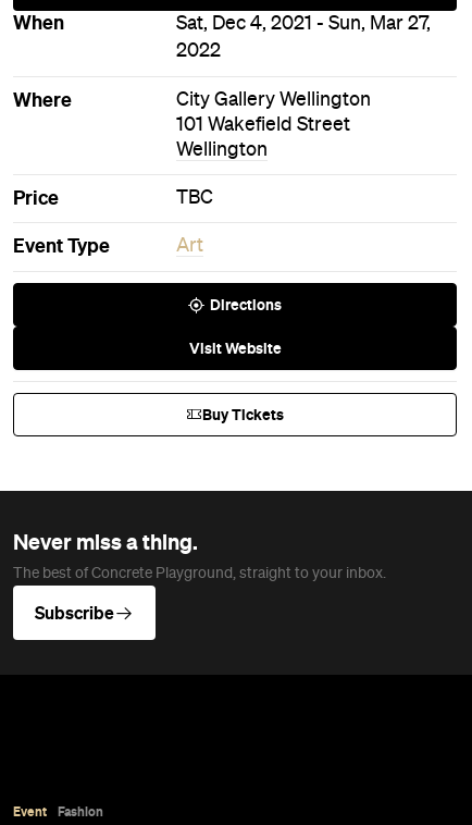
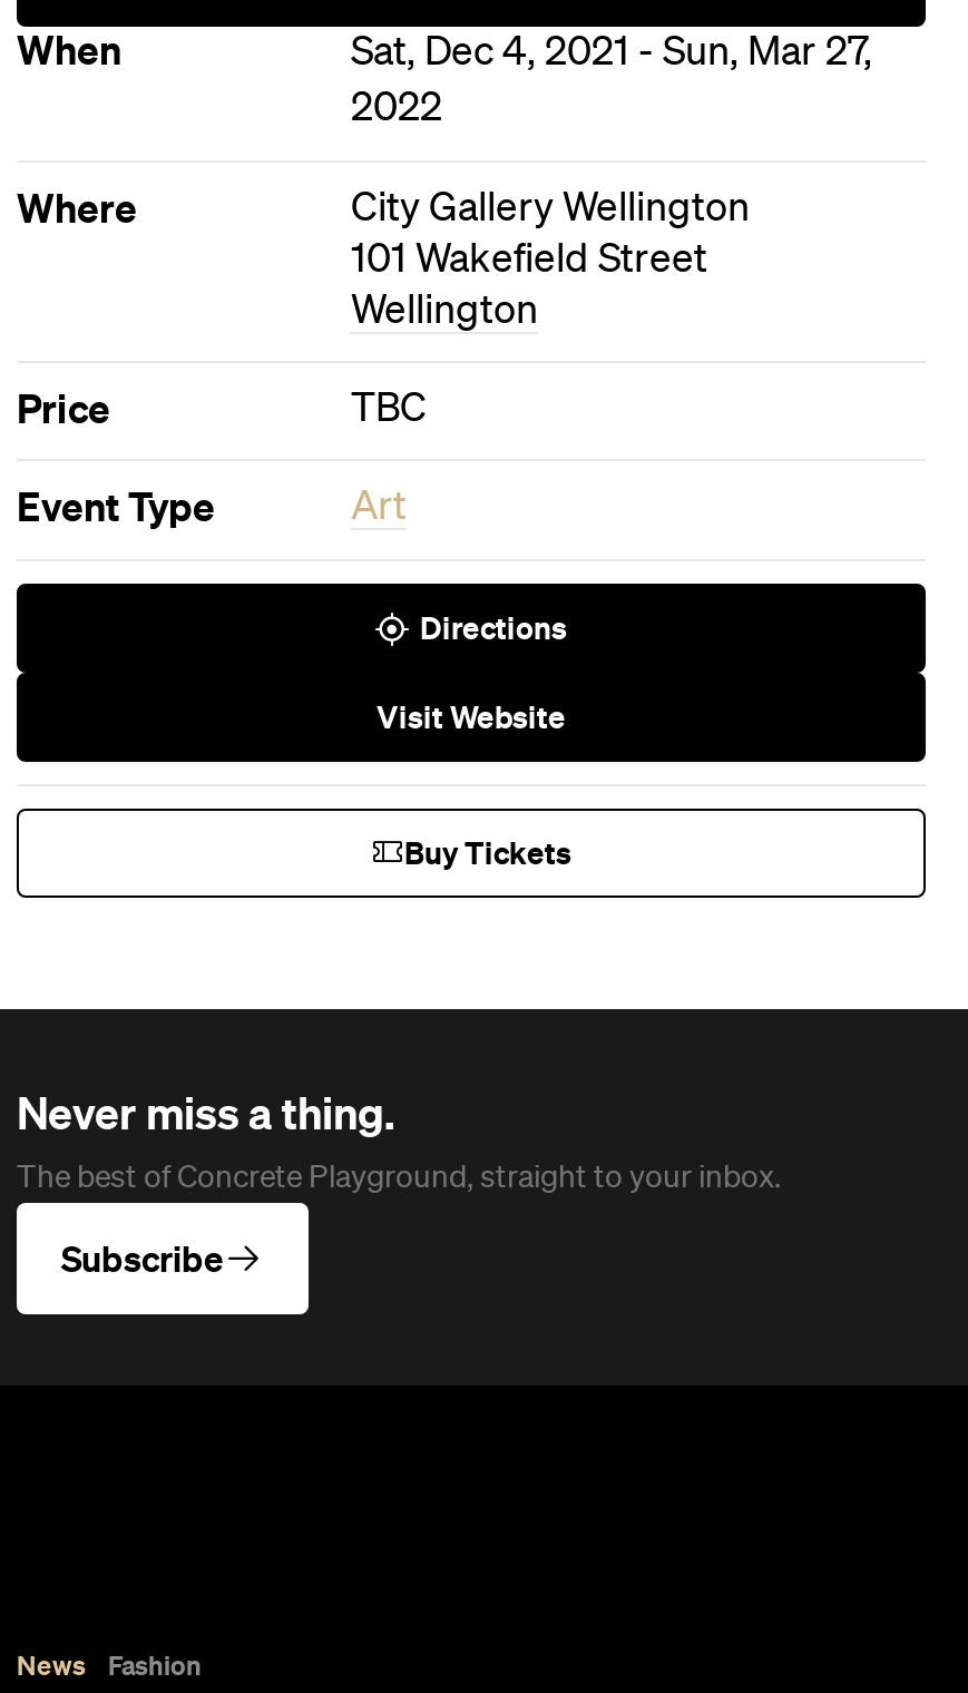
[13,804,47,818] Event -> [17,1650,86,1679] News

